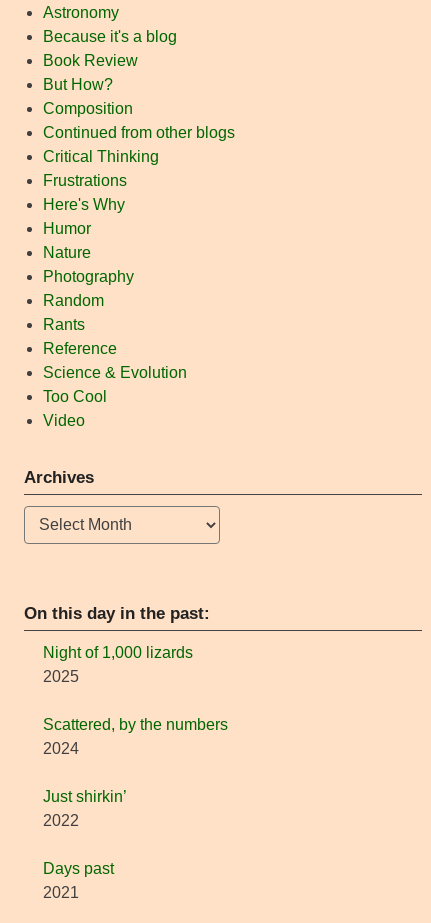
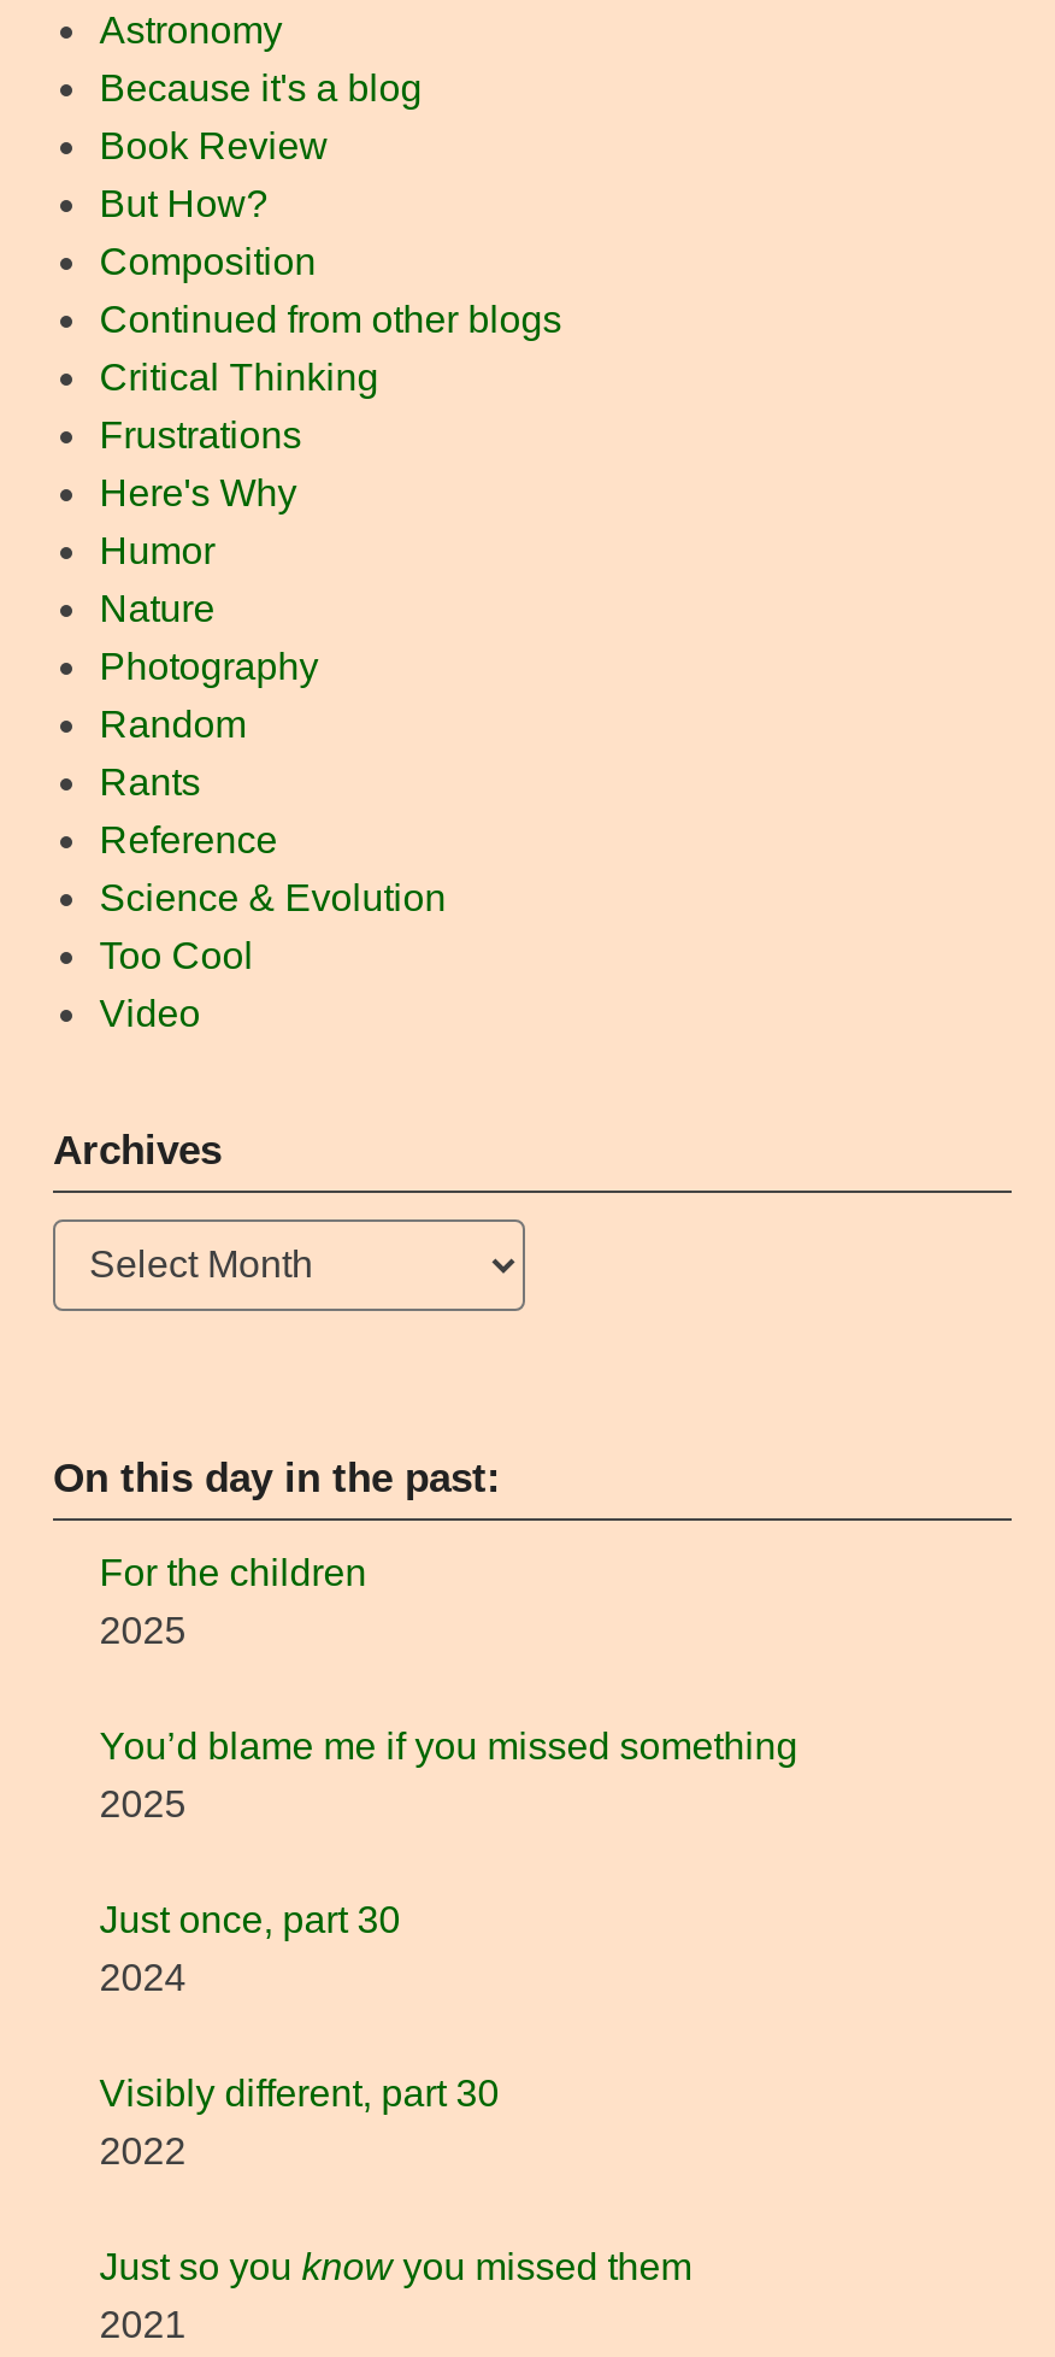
[43,644,193,661] Night of 1,000 lizards -> [99,1552,367,1593] For the children
[43,716,228,733] Scattered, by the numbers -> [99,1726,798,1940] You’d blame me if you missed something | 2025 | Just once, part 30
[43,788,127,805] Just shirkin’ -> [99,2073,499,2114] Visibly different, part 30
[43,860,114,877] Days past -> [99,2246,692,2287] Just so you know you missed them

